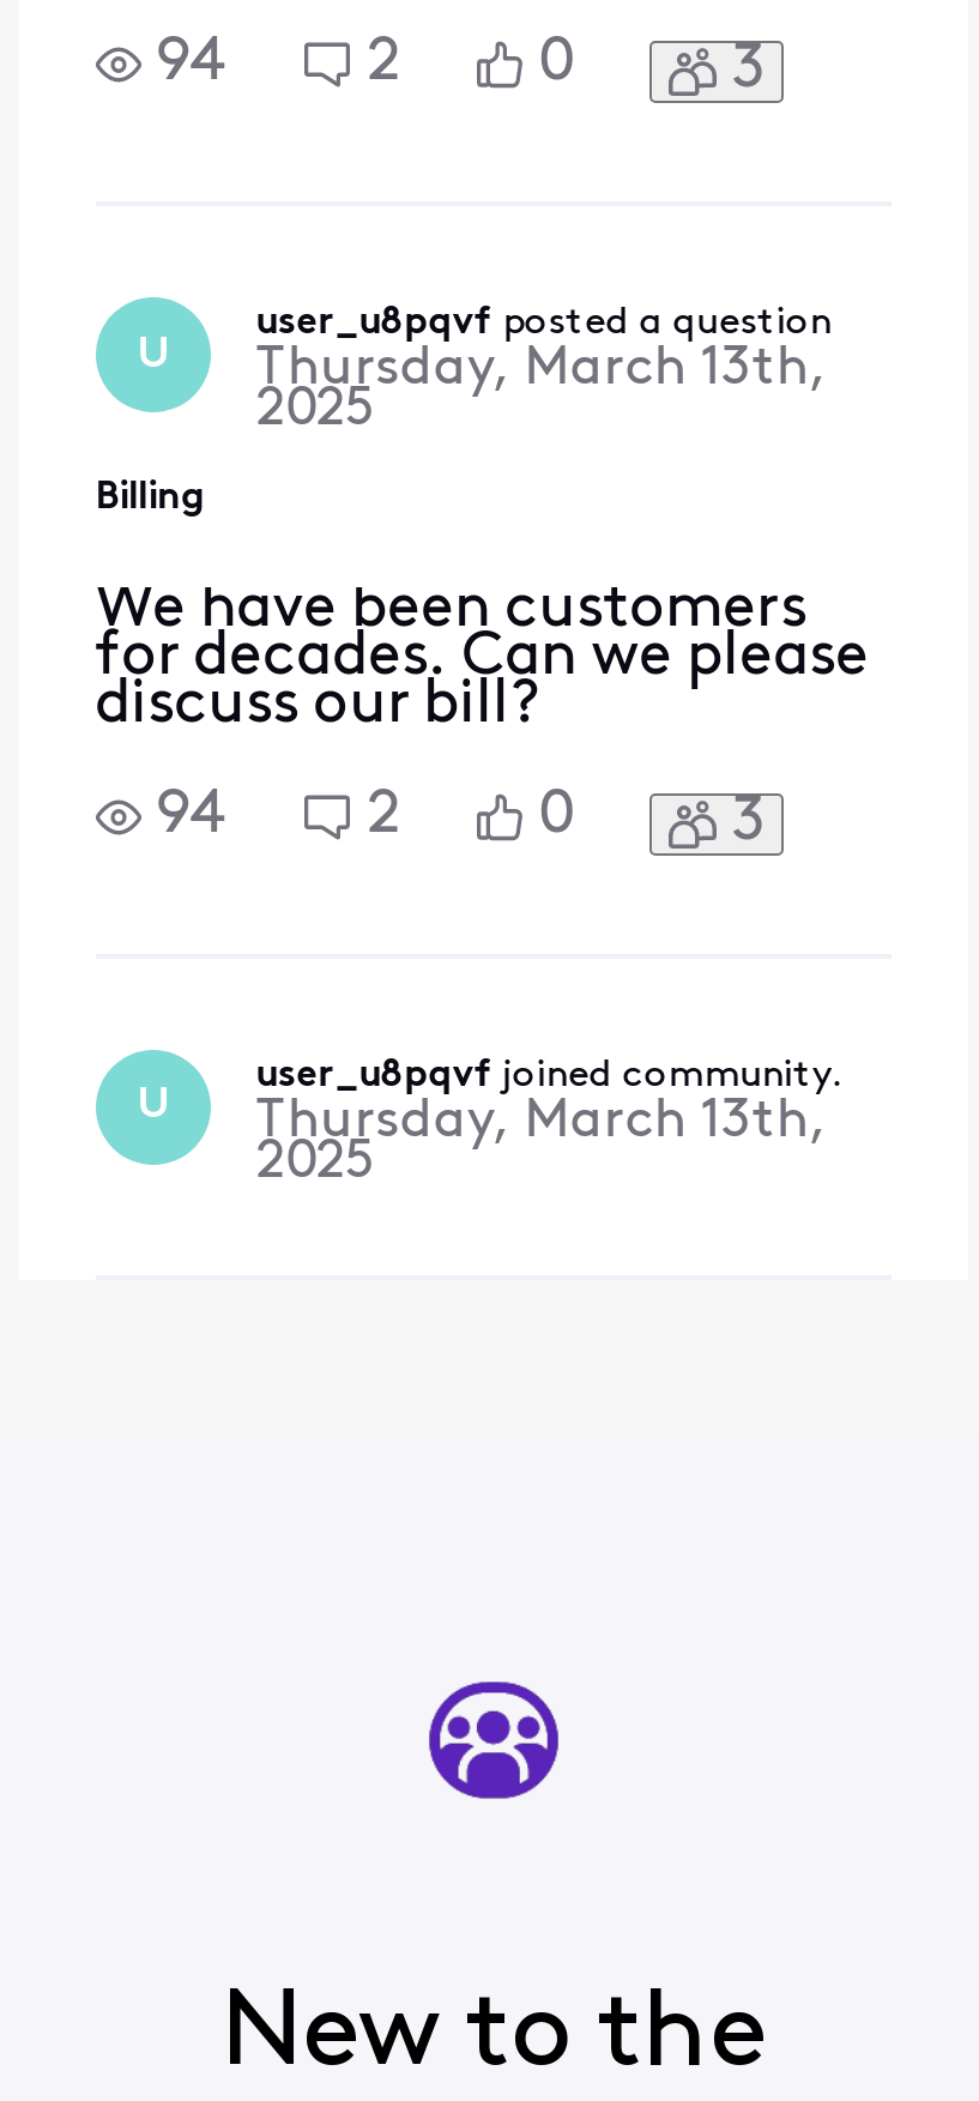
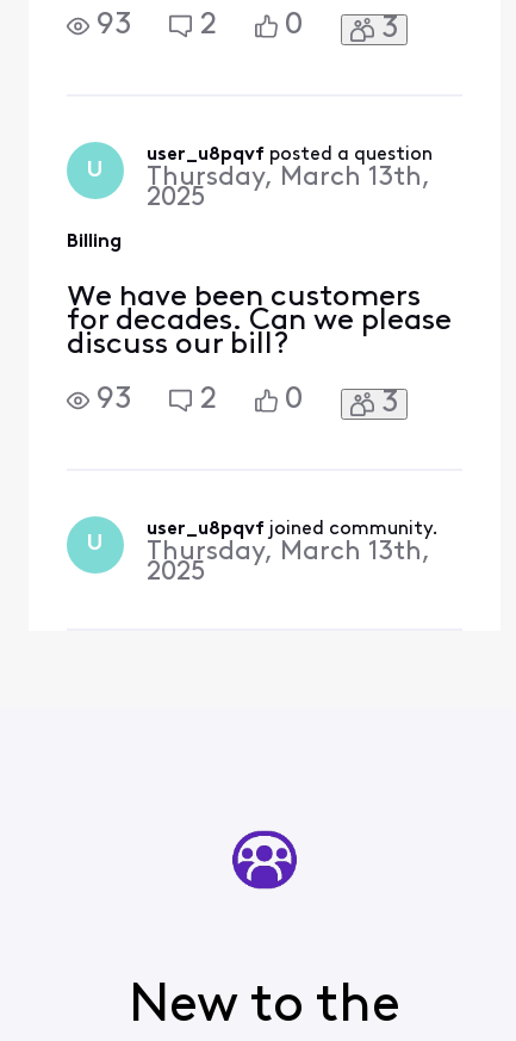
[156,34,228,93] 94 -> [97,11,131,41] 93
[156,786,228,846] 94 -> [97,385,131,415] 93

